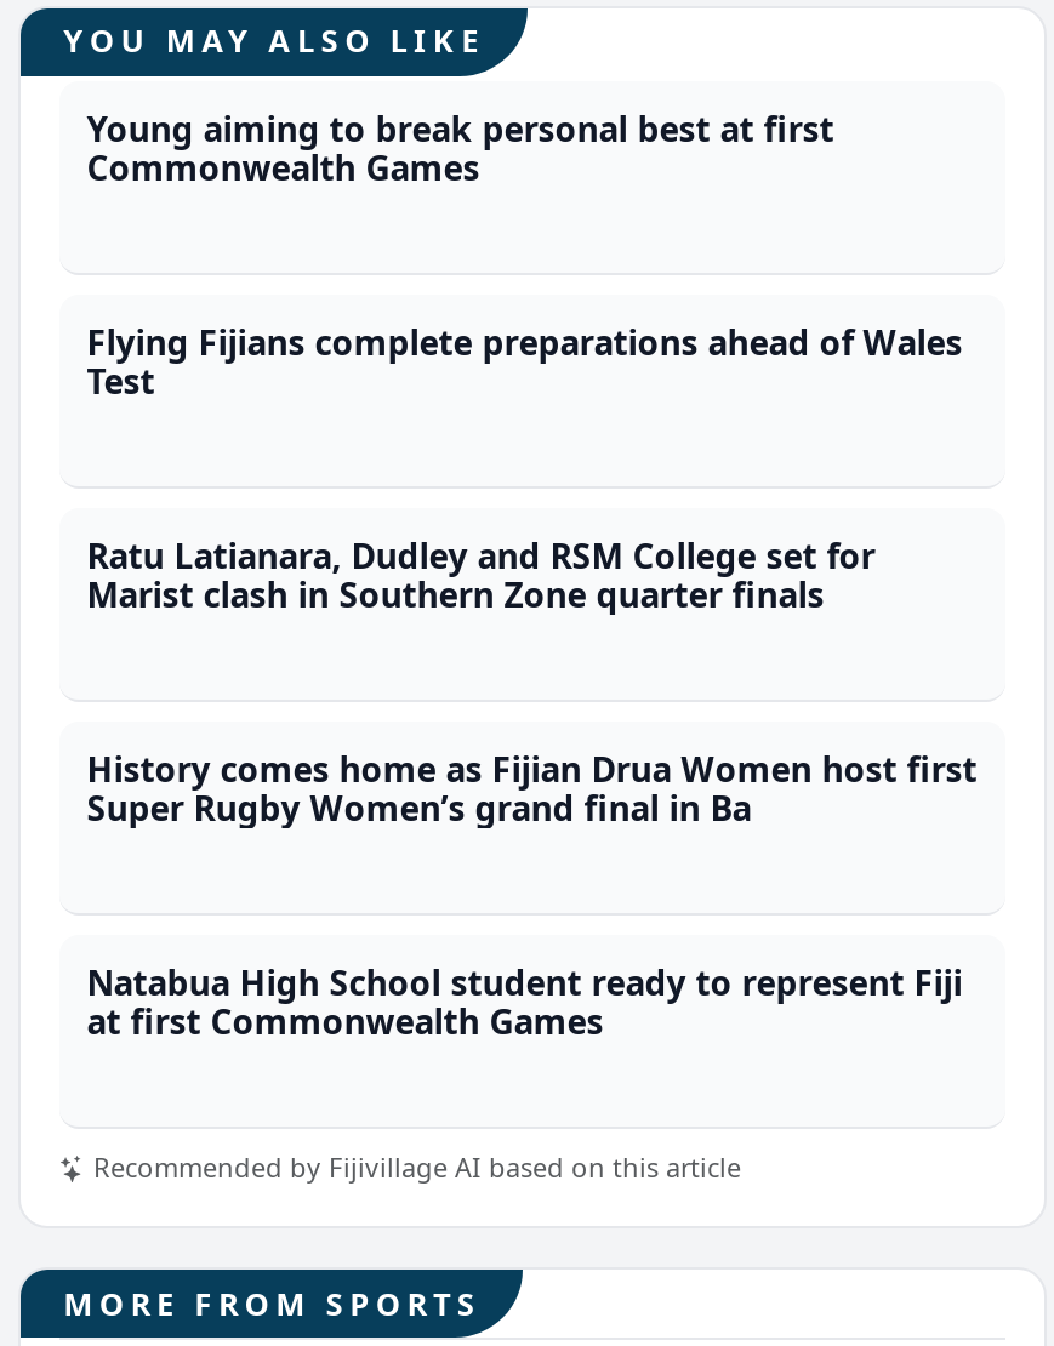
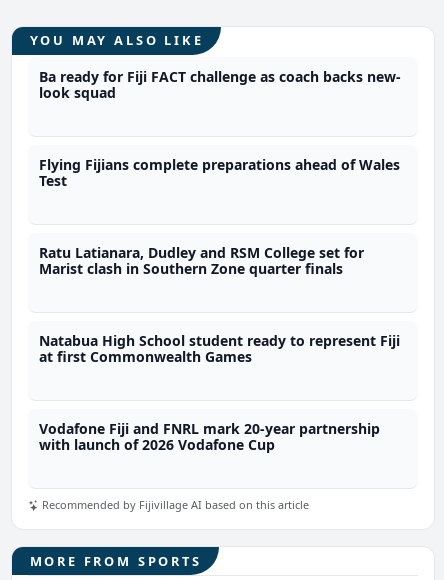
[87,105,834,189] Young aiming to break personal best at first | Commonwealth Games -> [39,67,401,102] Ba ready for Fiji FACT challenge as coach backs new- | look squad
[87,745,977,830] History comes home as Fijian Drua Women host first | Super Rugby Women’s grand final in Ba -> none
moved [87,958,962,1043] -> [39,331,400,366]: Natabua High School student ready to represent Fiji | at first Commonwealth Games
none -> [39,419,380,454] Vodafone Fiji and FNRL mark 20-year partnership | with launch of 2026 Vodafone Cup

